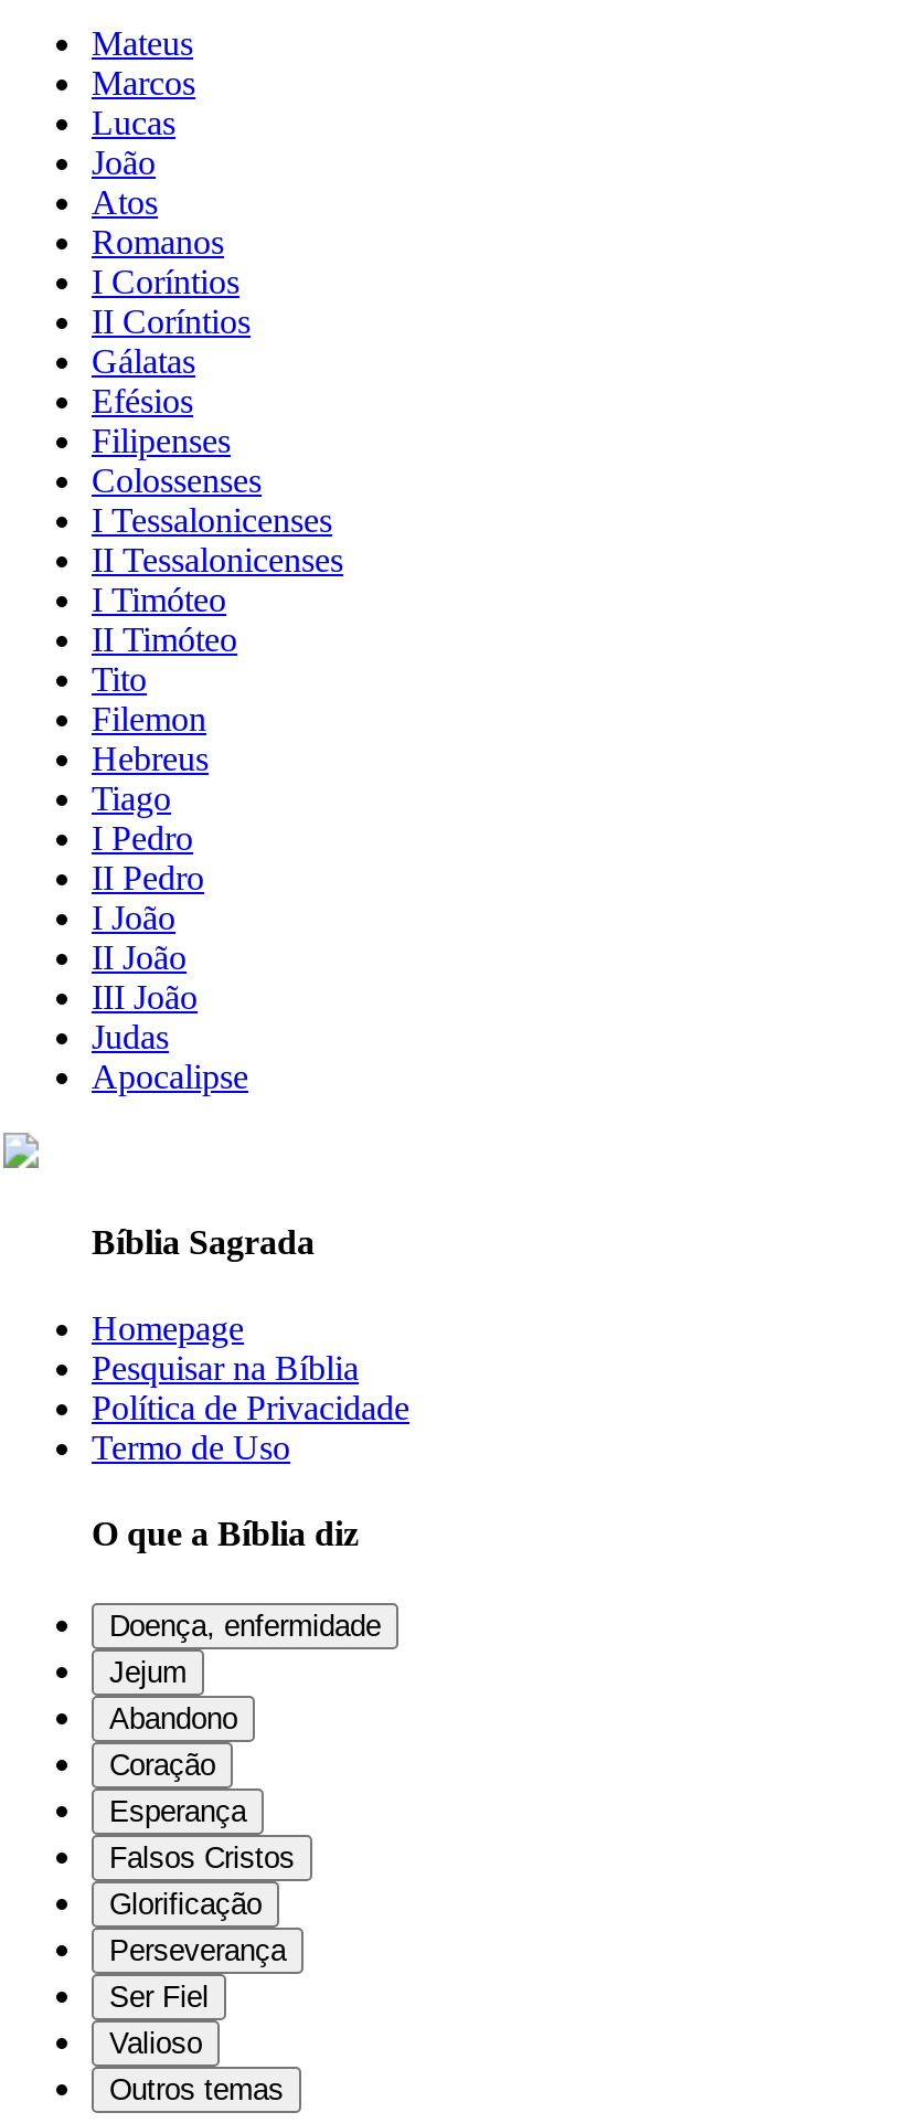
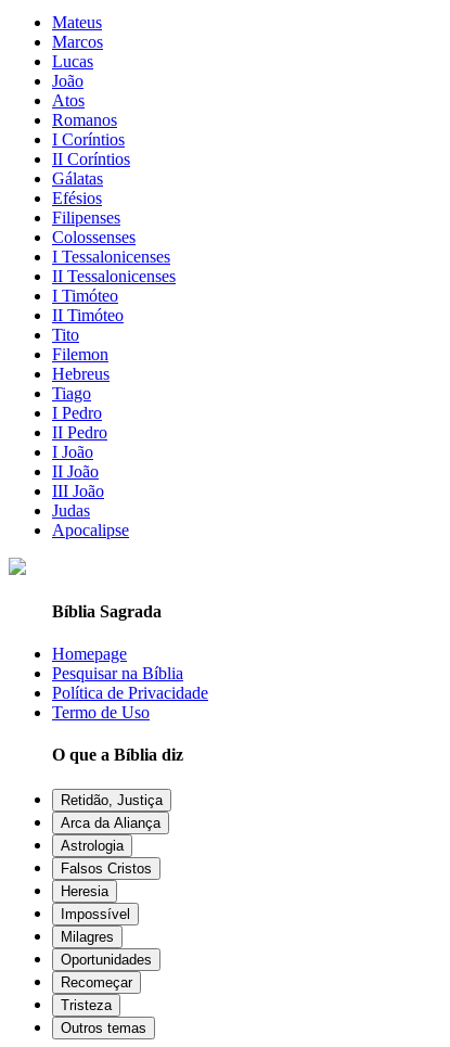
[109,1609,381,1828] Doença, enfermidade | Jejum | Abandono | Coração | Esperança -> [61,792,163,854] Retidão, Justiça | Arca da Aliança | Astrologia
moved [109,1841,295,1874] -> [61,860,152,876]: Falsos Cristos
[109,1887,286,2059] Glorificação | Perseverança | Ser Fiel | Valioso -> [61,883,152,1013] Heresia | Impossível | Milagres | Oportunidades | Recomeçar | Tristeza

